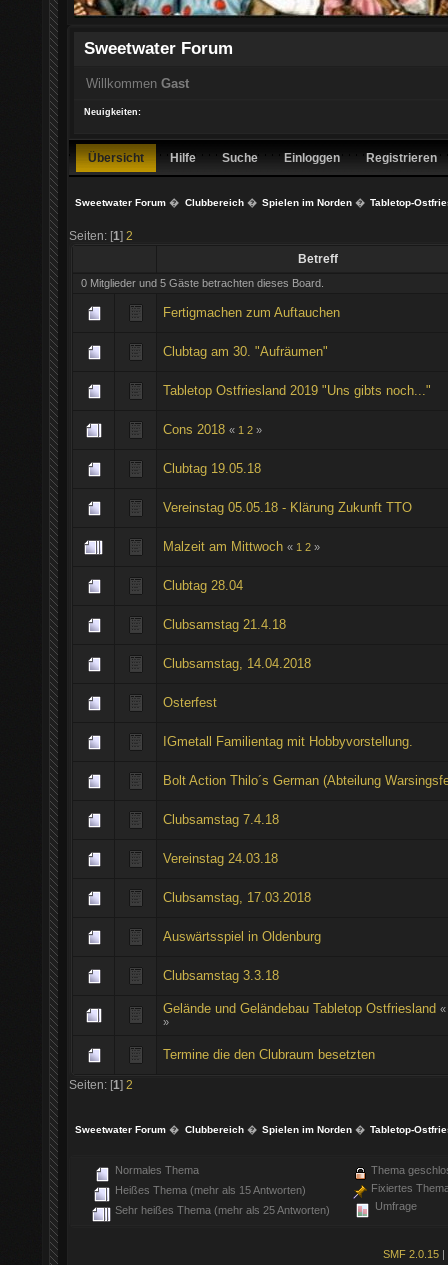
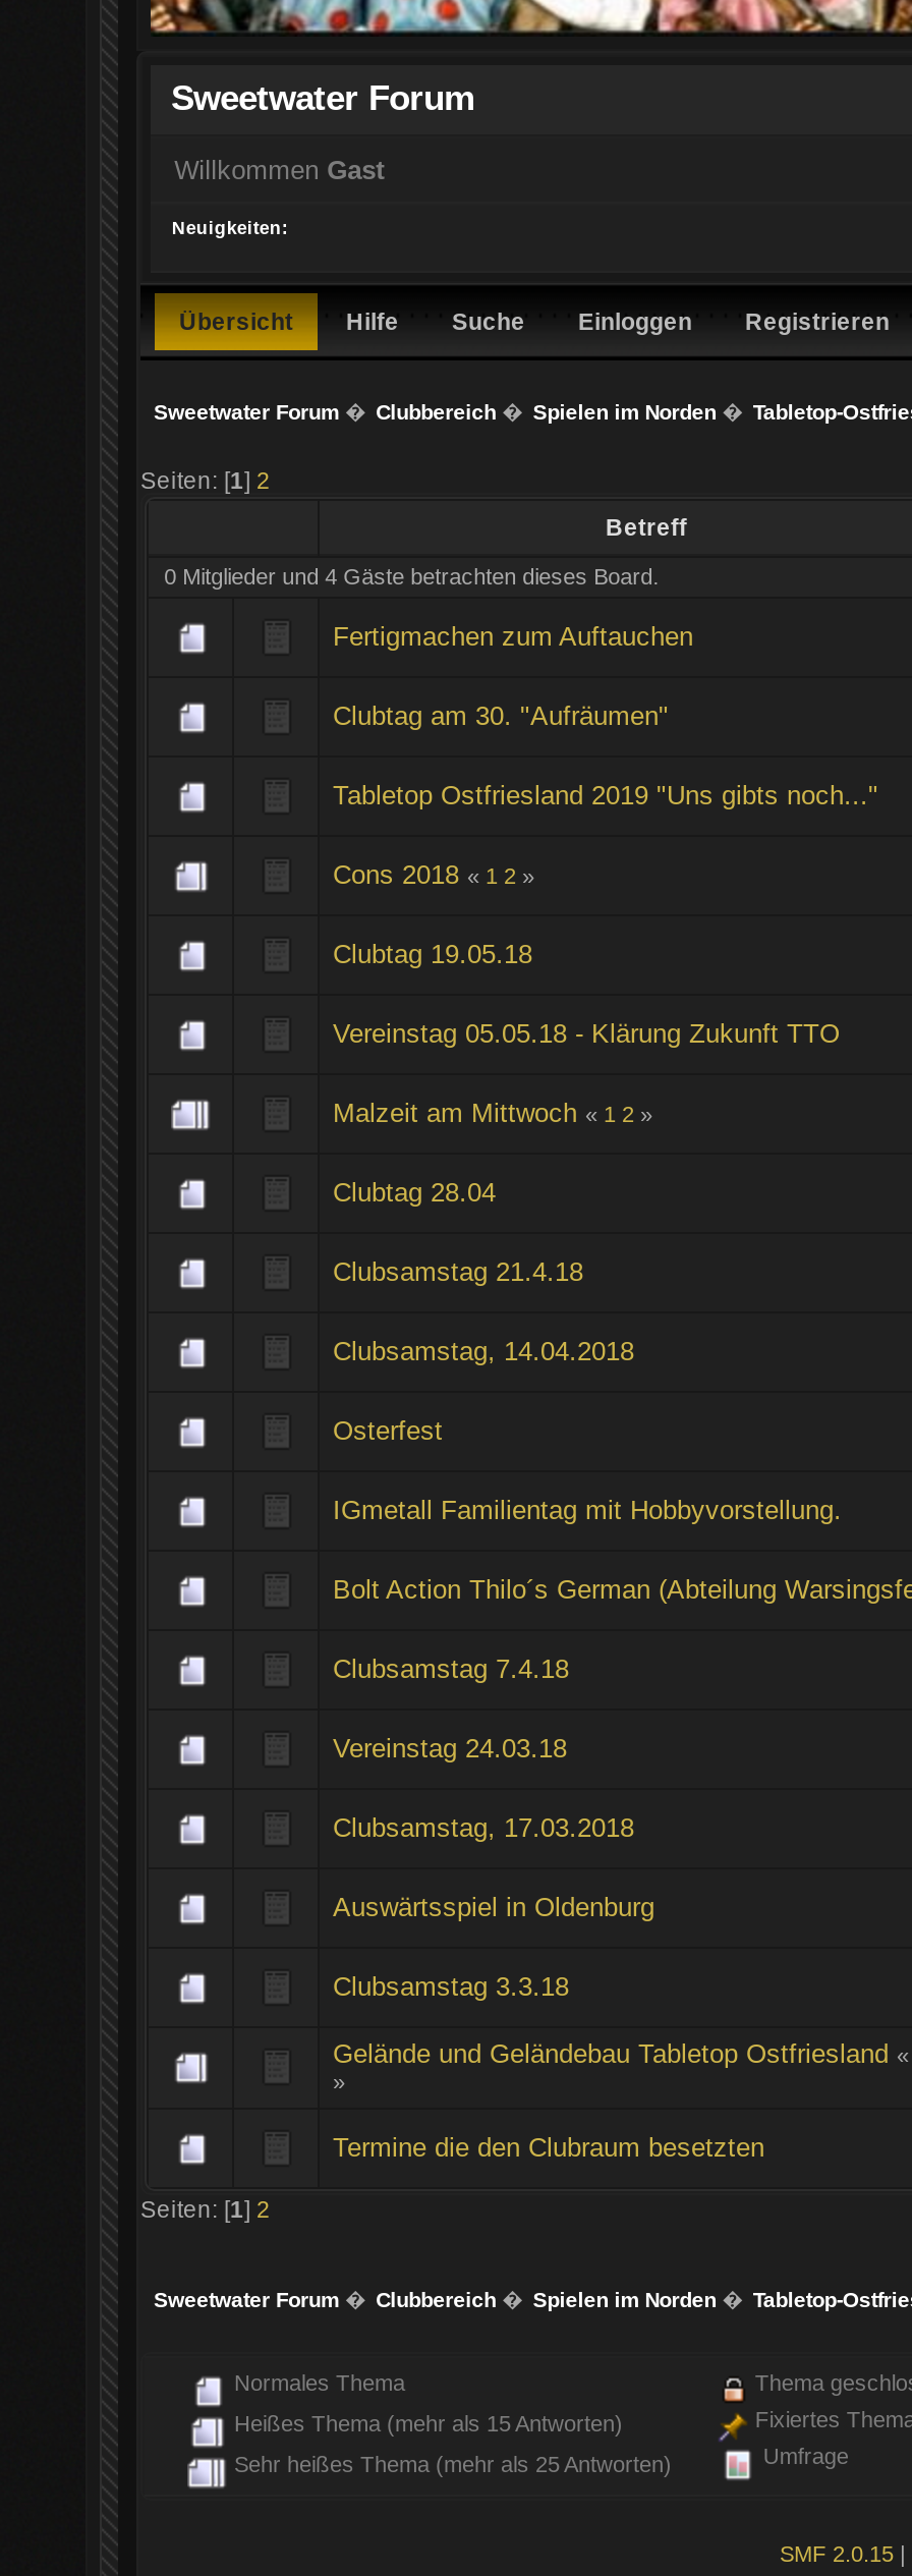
[81,276,324,288] 0 Mitglieder und 5 Gäste betrachten dieses Board. -> [164,563,659,587] 0 Mitglieder und 4 Gäste betrachten dieses Board.

